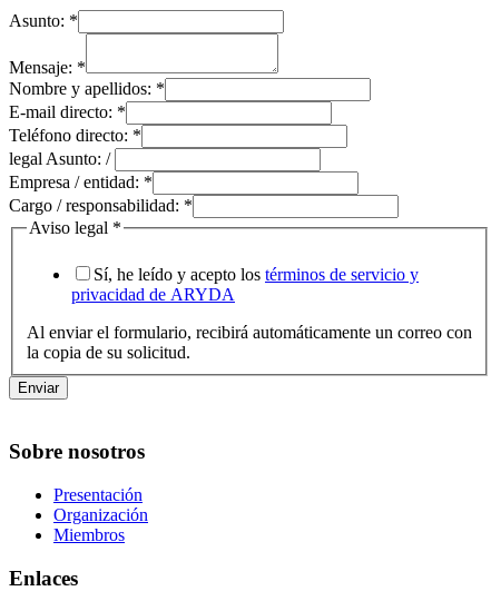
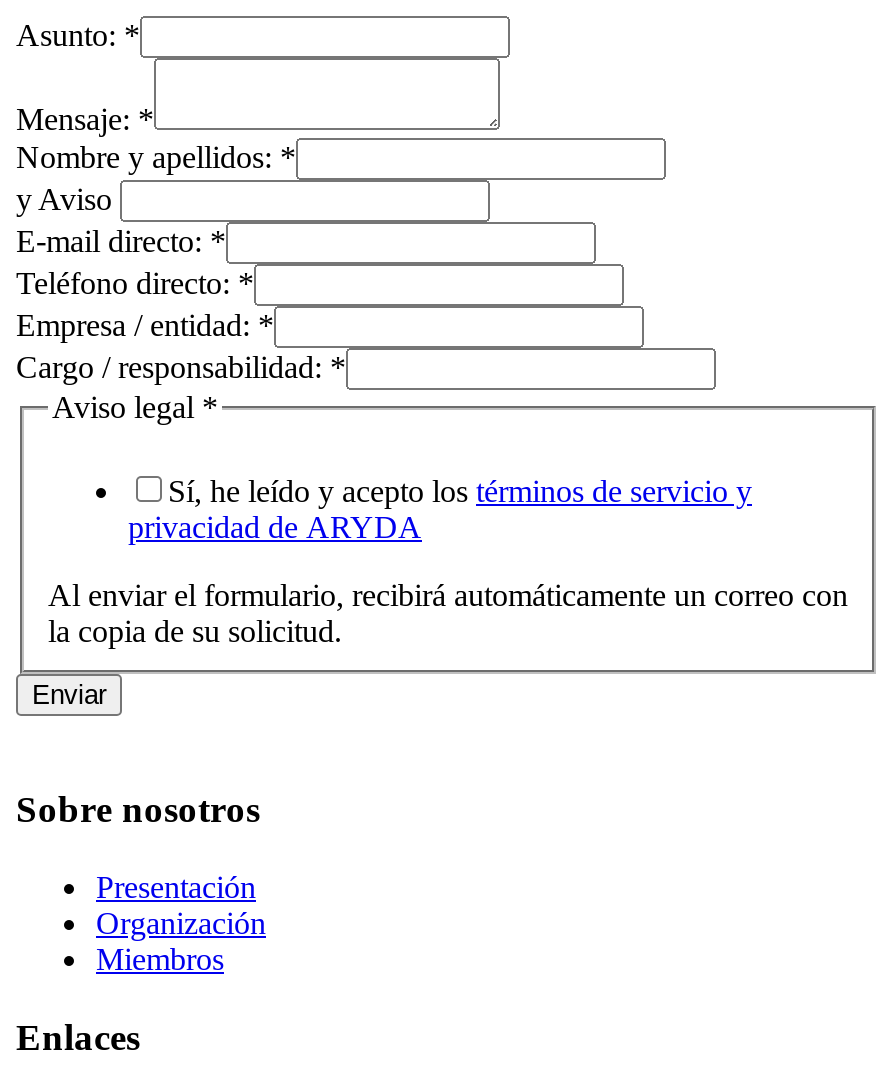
none -> [16,182,112,216] y Aviso
moved [9,103,141,145] -> [16,224,254,300]: E-mail directo: * | Teléfono directo: *
[9,149,110,168] legal Asunto: / -> none

